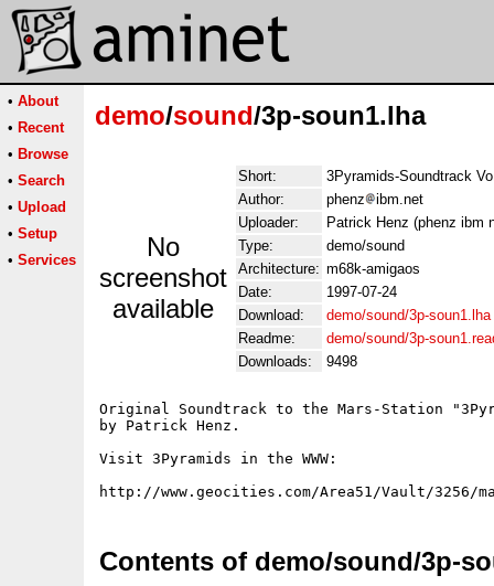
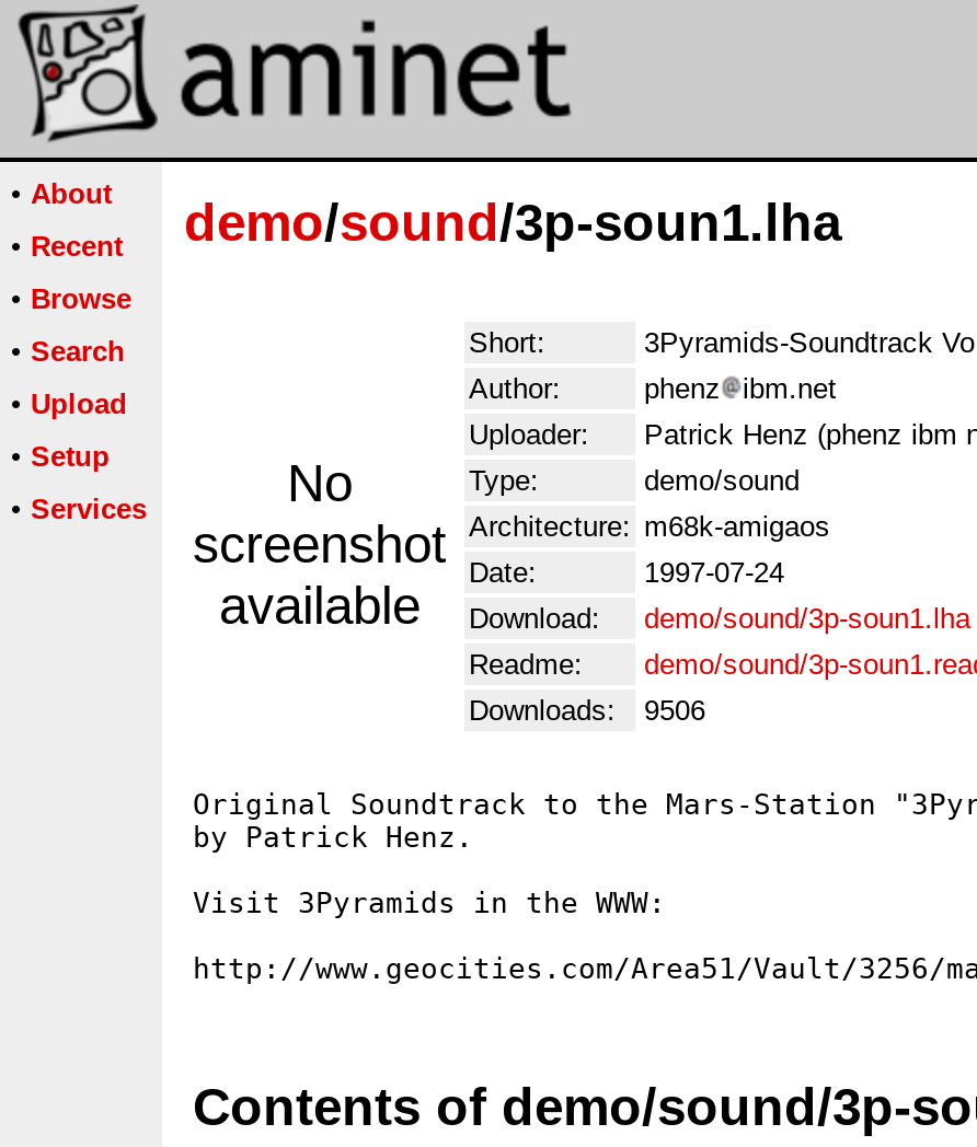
[238,353,357,370] Downloads: 9498 -> [469,694,705,727] Downloads: 9506

